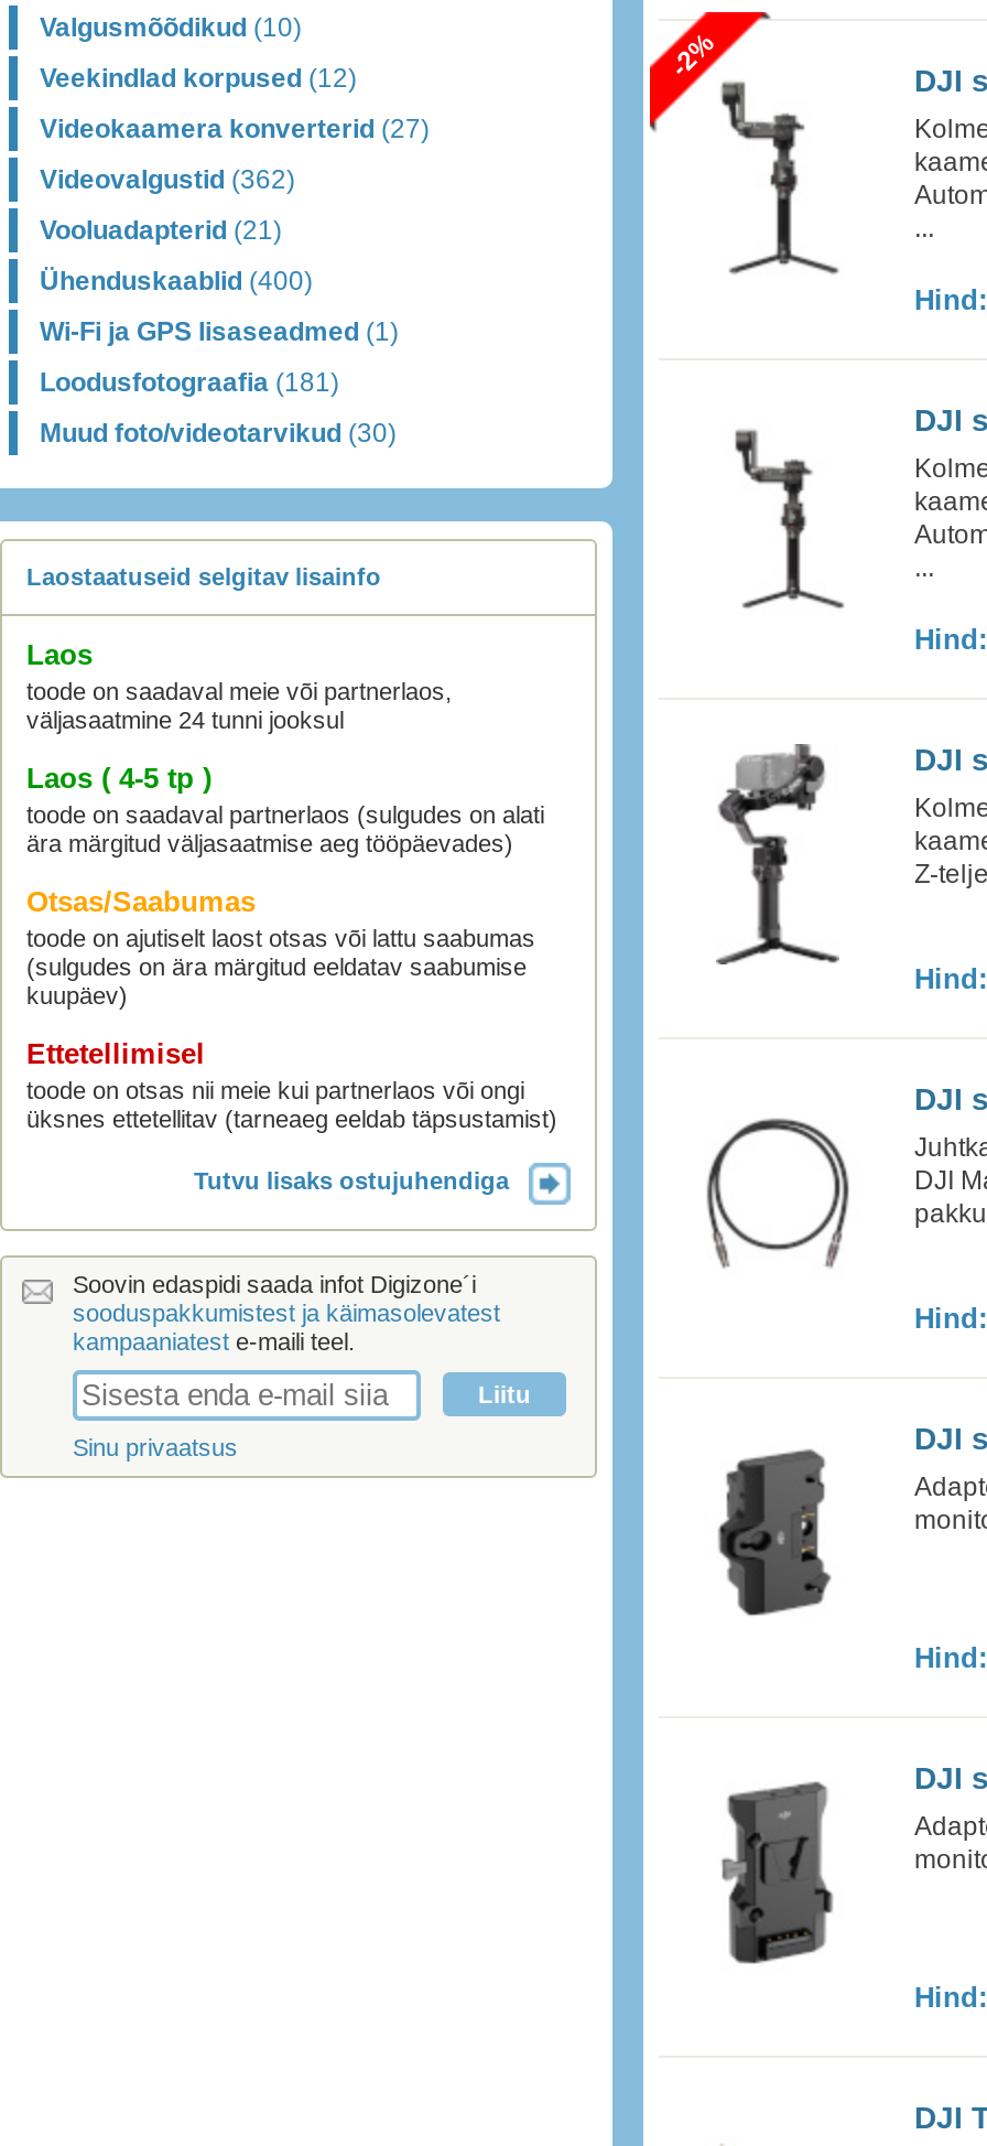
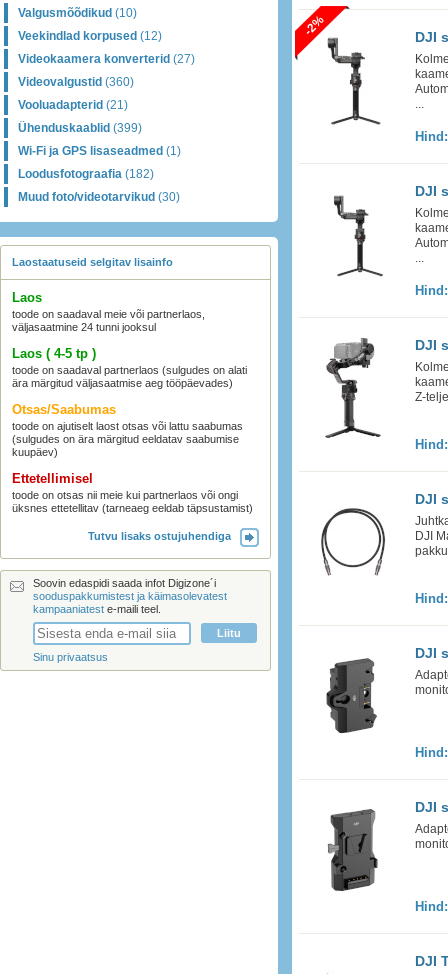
[40,164,295,195] Videovalgustid (362) -> [18,75,134,89] Videovalgustid (360)
[40,266,313,296] Ühenduskaablid (400) -> [18,121,142,135] Ühenduskaablid (399)
[40,367,339,398] Loodusfotograafia (181) -> [18,167,154,181] Loodusfotograafia (182)

